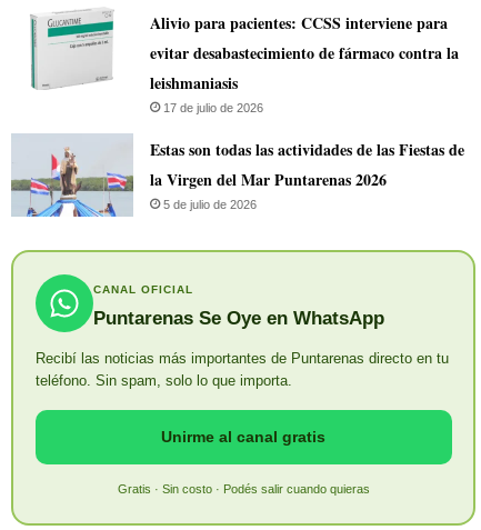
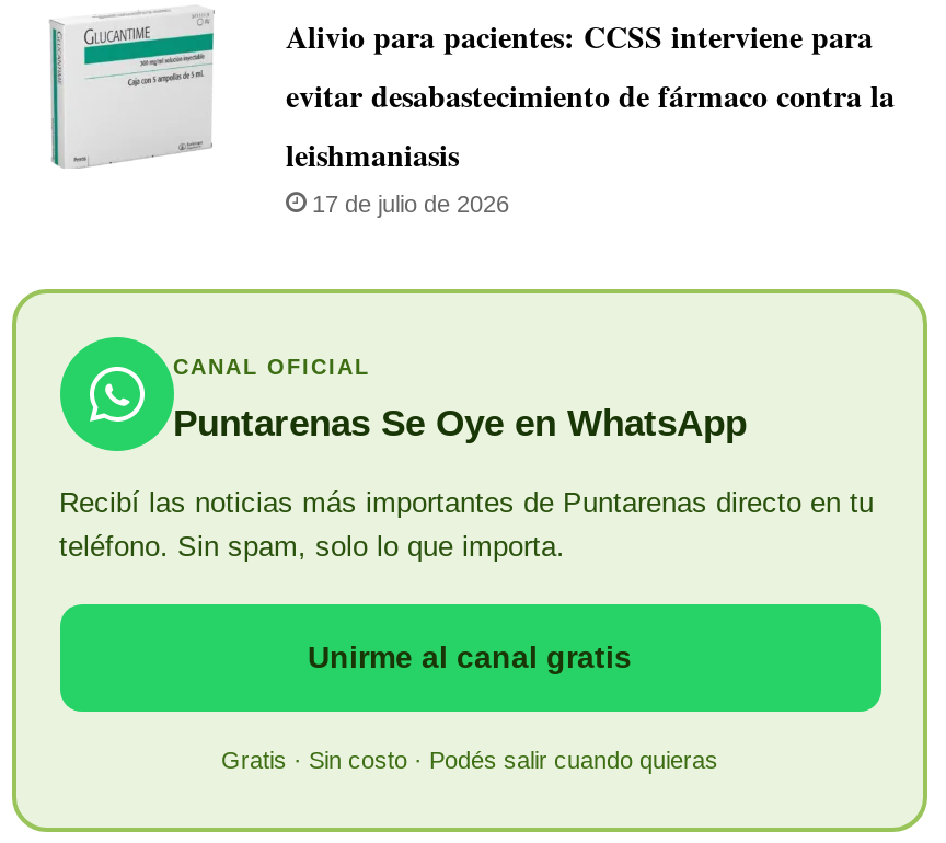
[11,133,464,218] [image] | Estas son todas las actividades de las Fiestas de | la Virgen del Mar Puntarenas 2026 | 5 de julio de 2026 -> none

